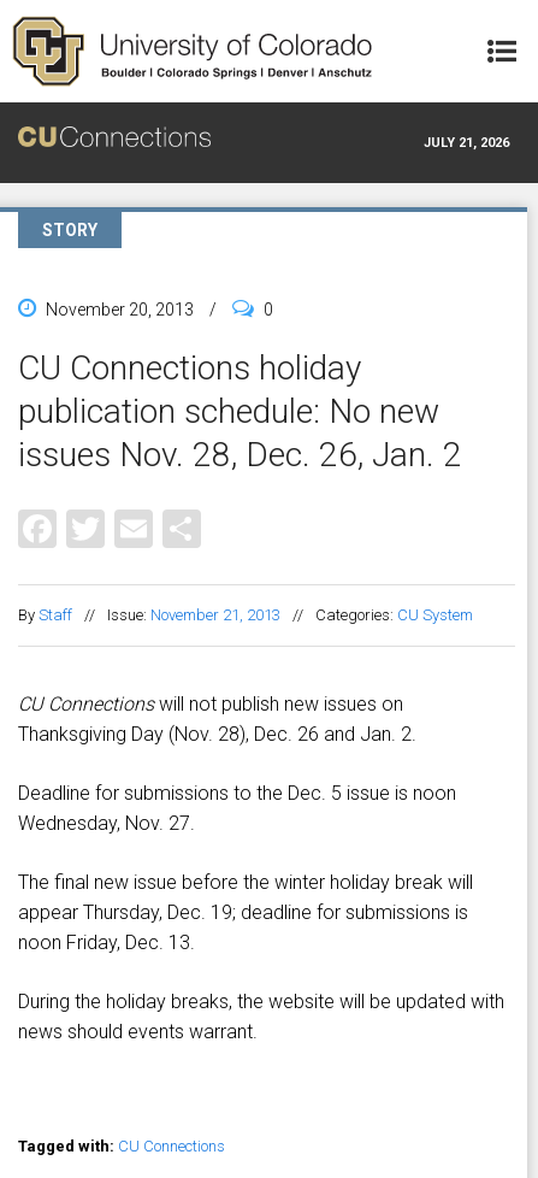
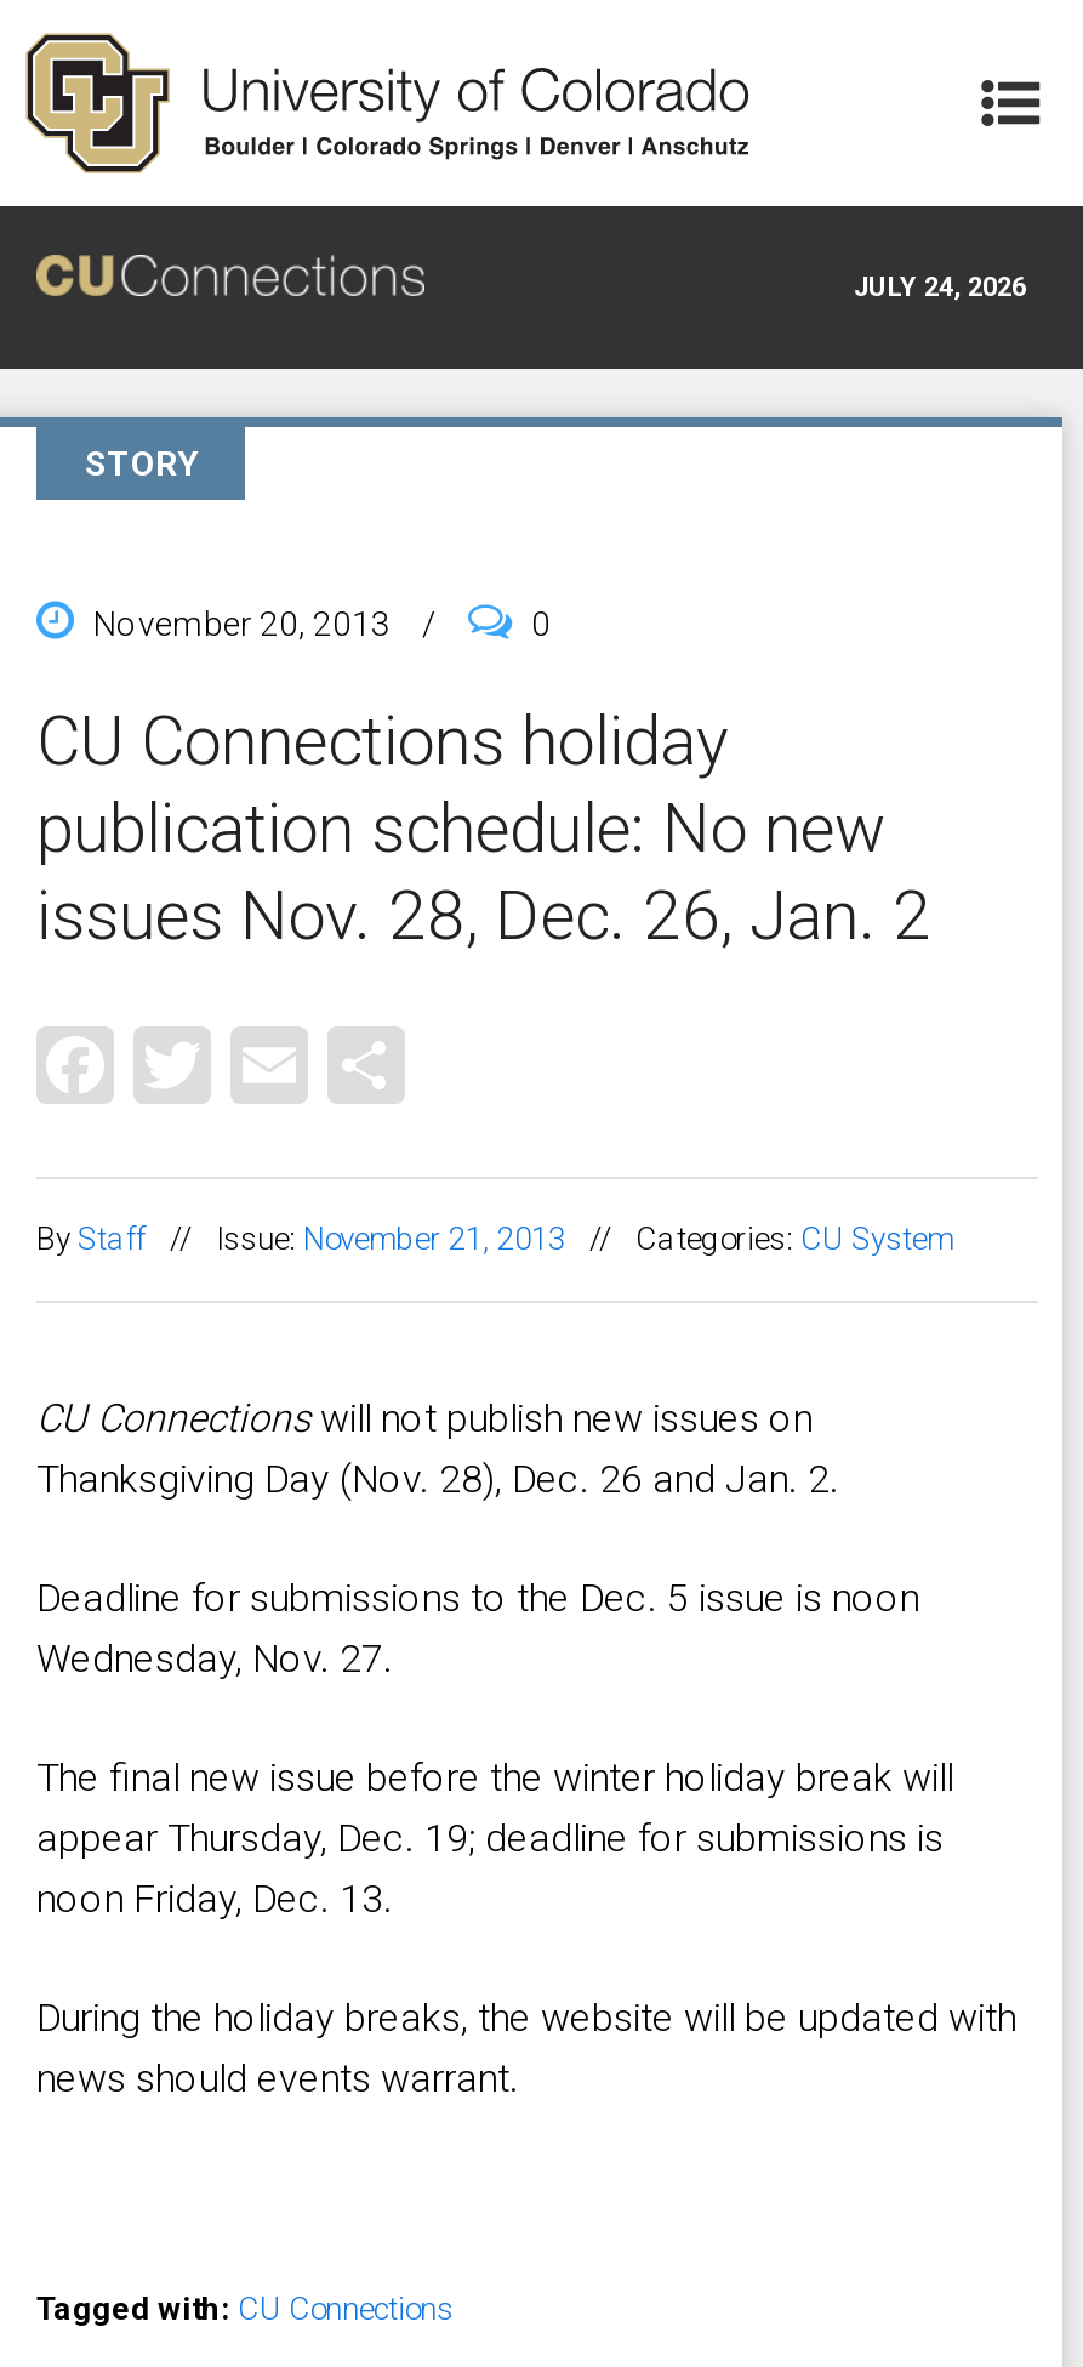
[424,135,509,150] JULY 21, 2026 -> [854,271,1026,303] JULY 24, 2026

